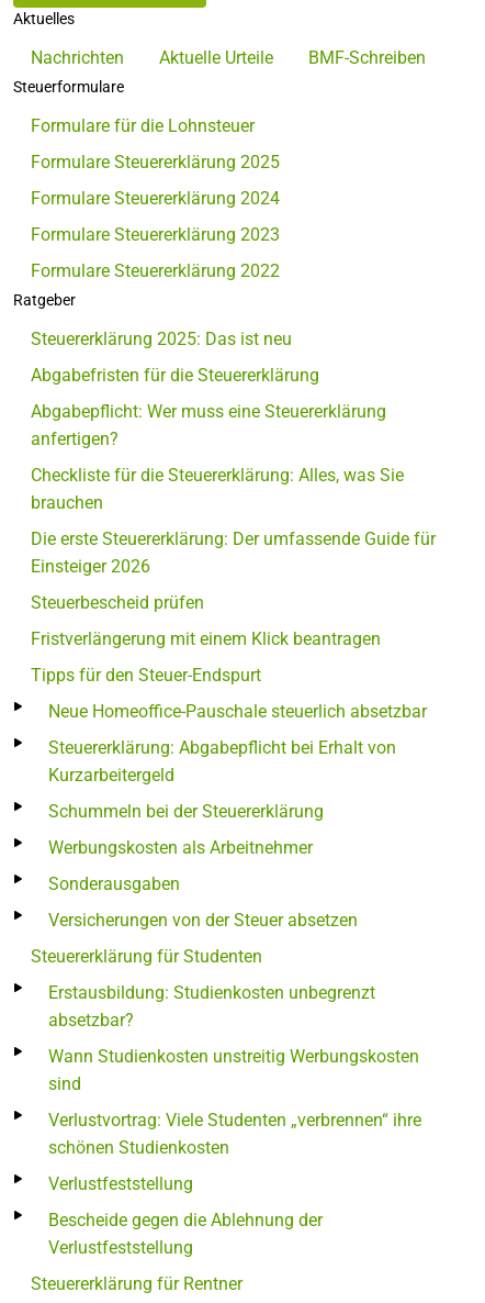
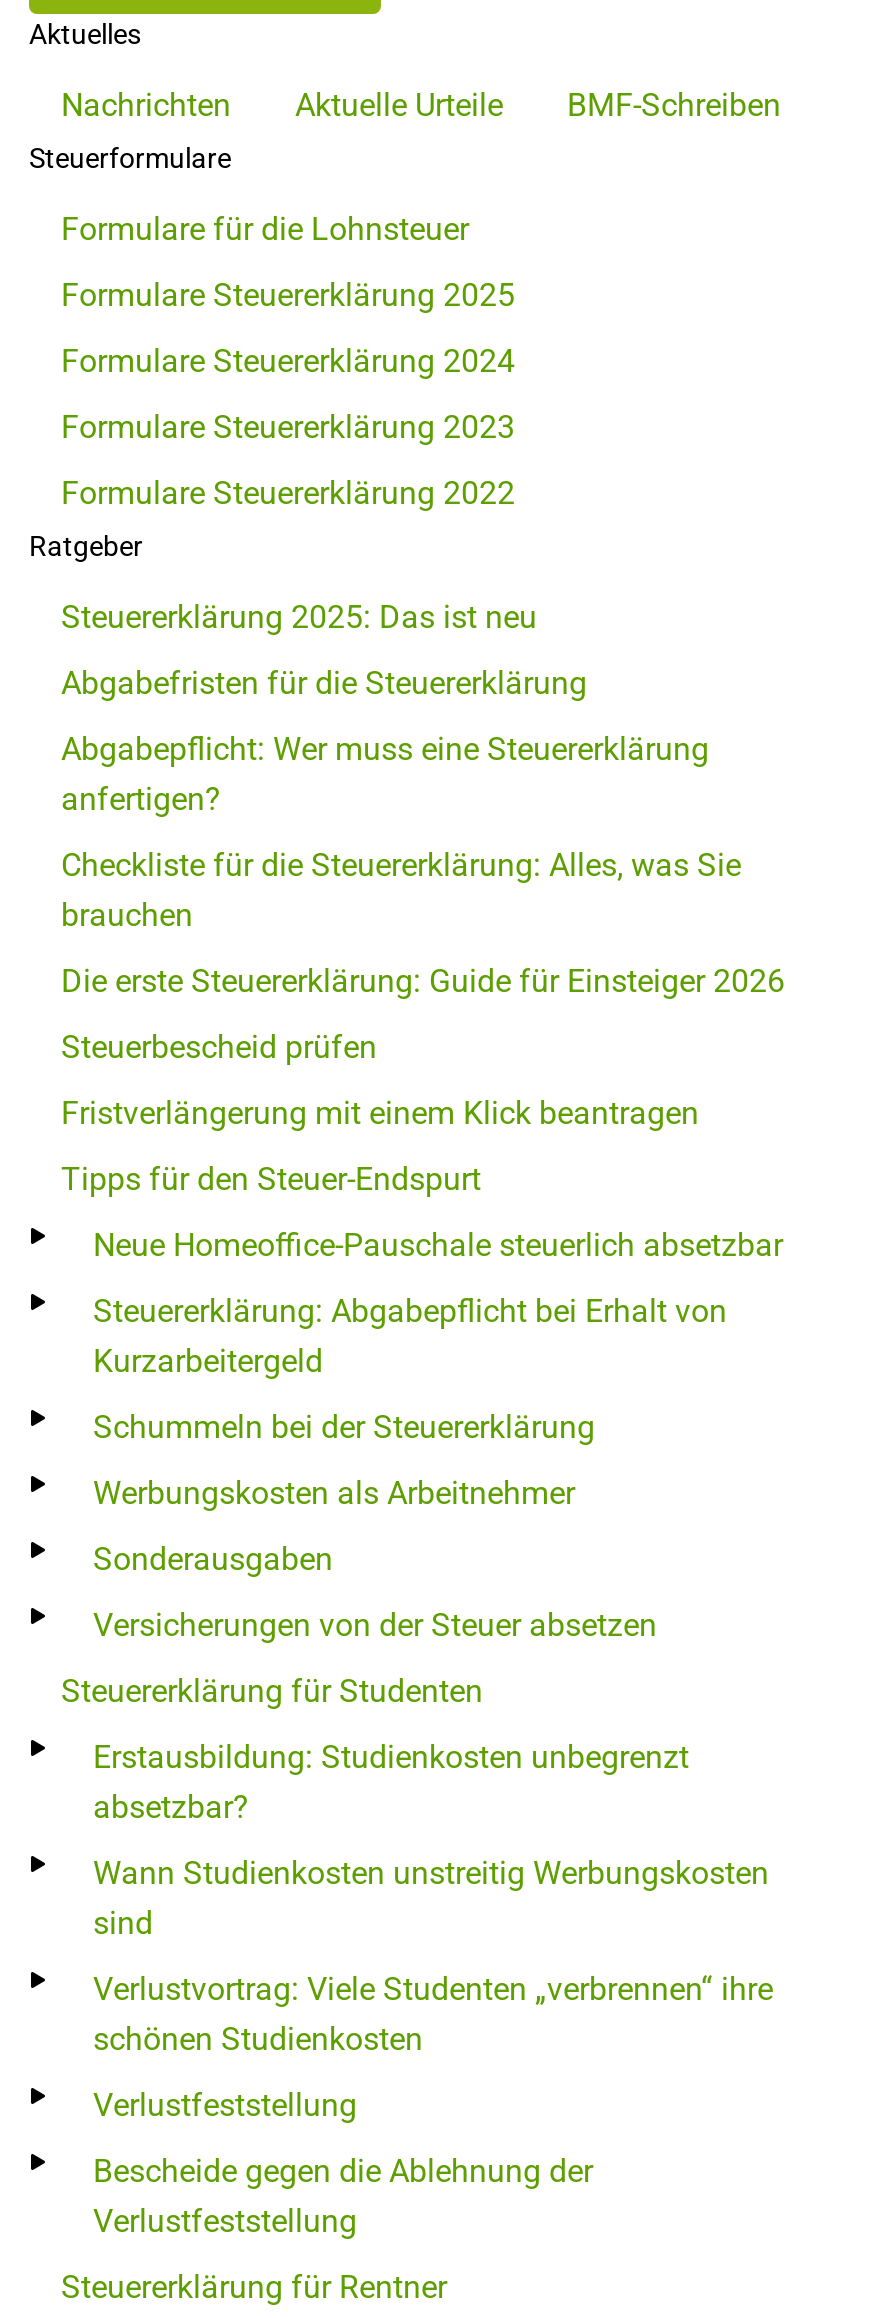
[31,528,436,576] Die erste Steuererklärung: Der umfassende Guide für | Einsteiger 2026 -> [61,961,785,999] Die erste Steuererklärung: Guide für Einsteiger 2026

